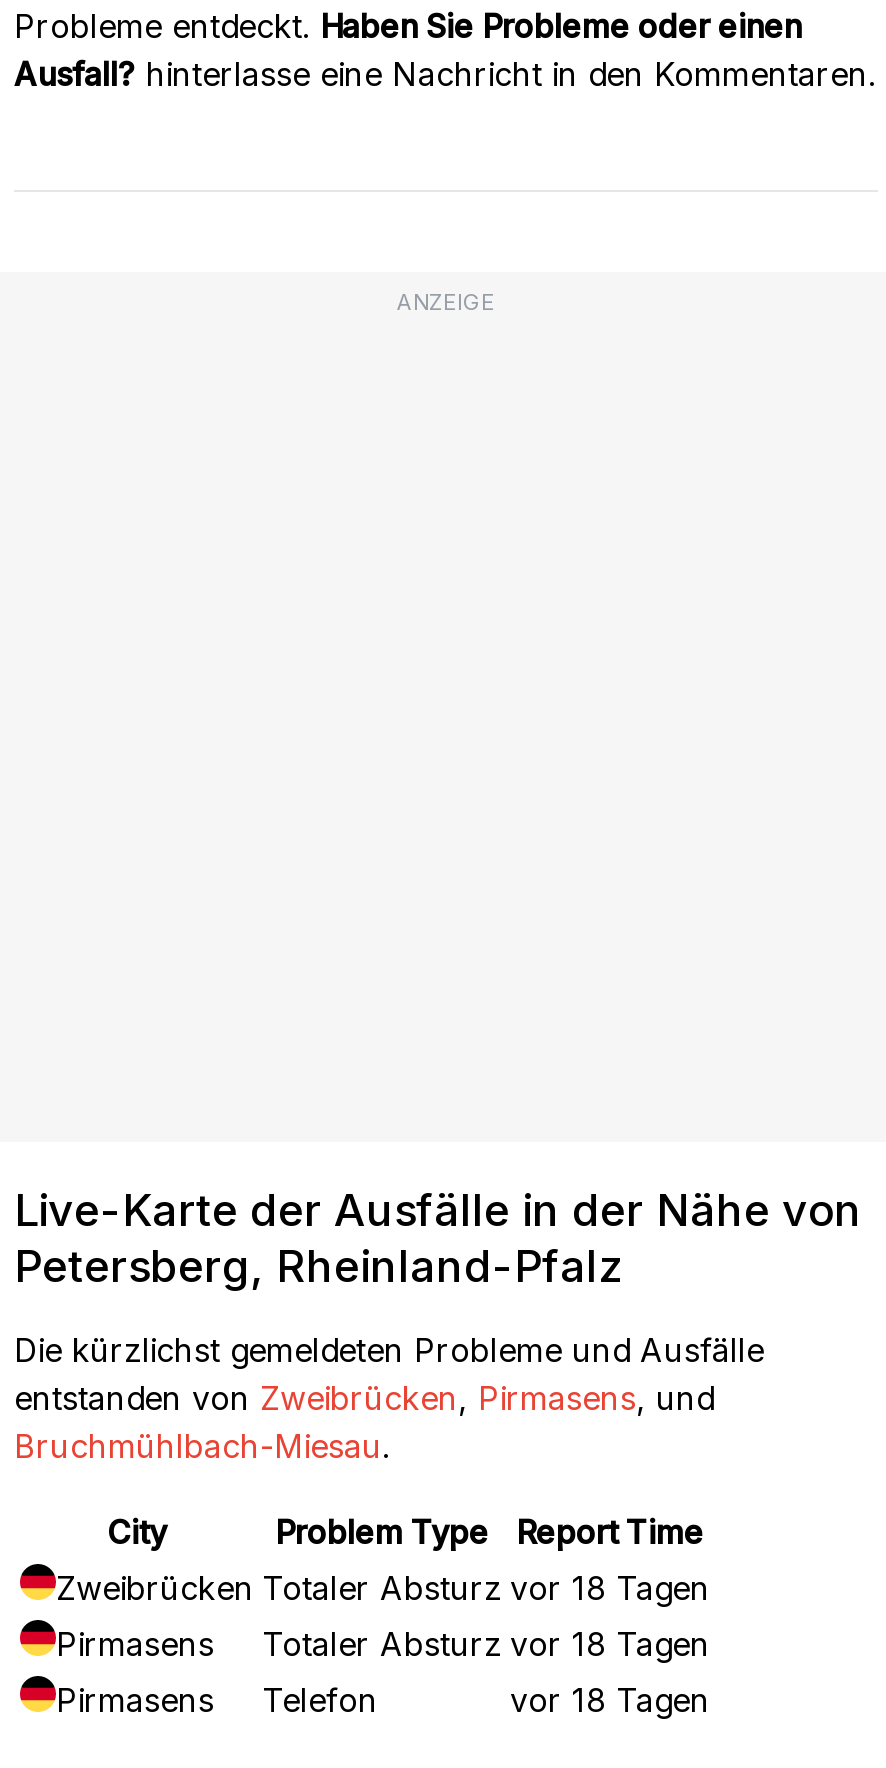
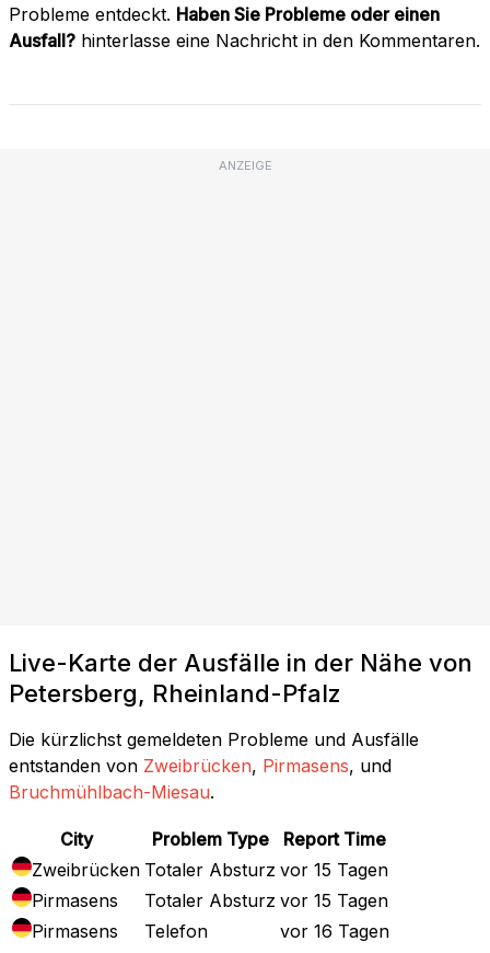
[56,1568,710,1608] Zweibrücken Totaler Absturz vor 18 Tagen -> [32,859,388,881] Zweibrücken Totaler Absturz vor 15 Tagen
[262,1624,710,1664] Totaler Absturz vor 18 Tagen -> [144,889,388,911] Totaler Absturz vor 15 Tagen
[510,1680,710,1720] vor 18 Tagen -> [280,920,389,942] vor 16 Tagen

